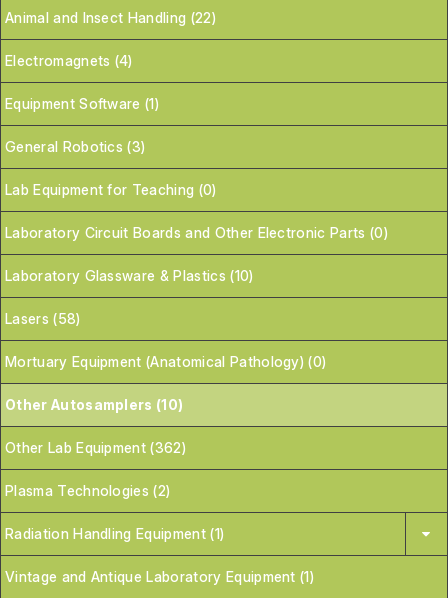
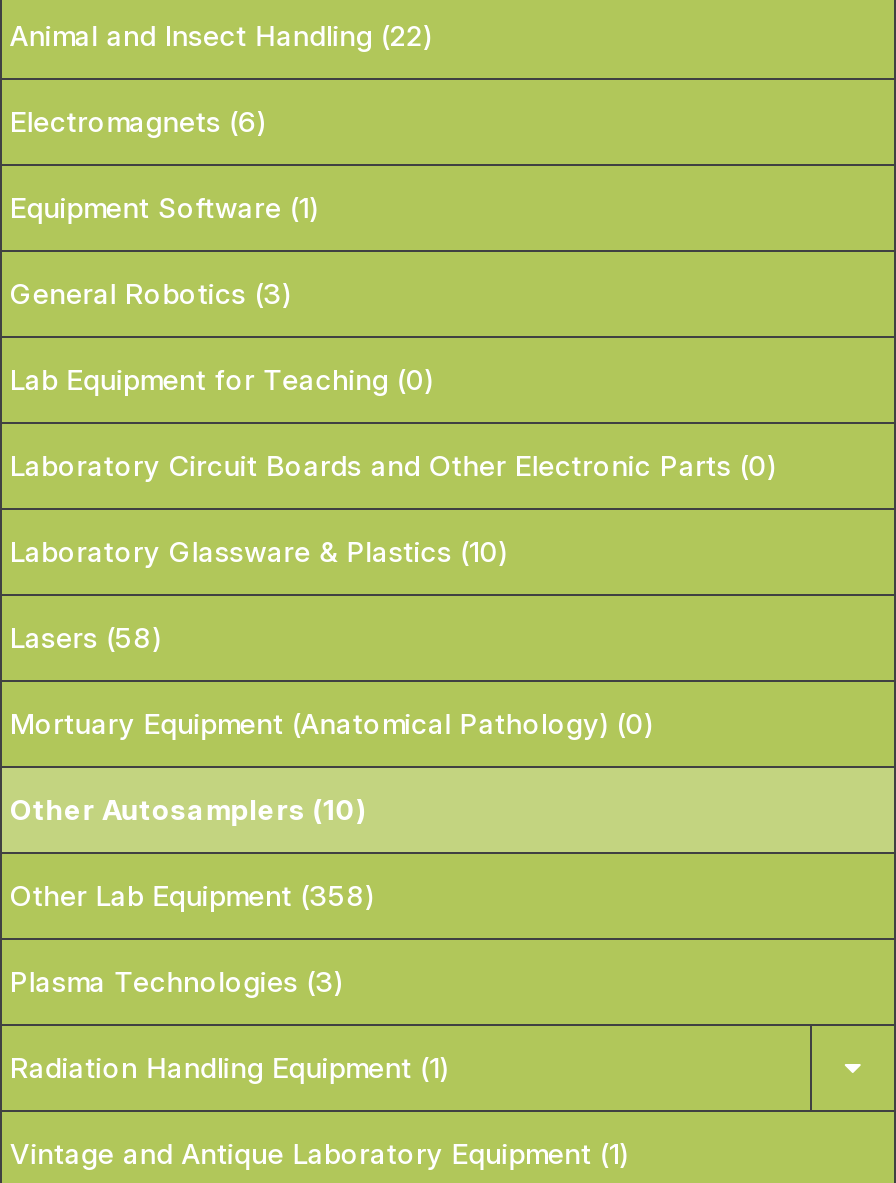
[5,52,133,69] Electromagnets (4) -> [10,104,266,138] Electromagnets (6)
[5,439,186,456] Other Lab Equipment (362) -> [10,878,374,912] Other Lab Equipment (358)
[5,482,170,499] Plasma Technologies (2) -> [10,964,343,998] Plasma Technologies (3)

